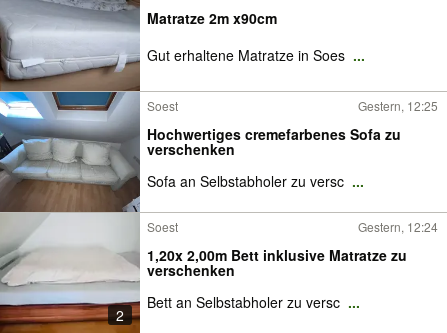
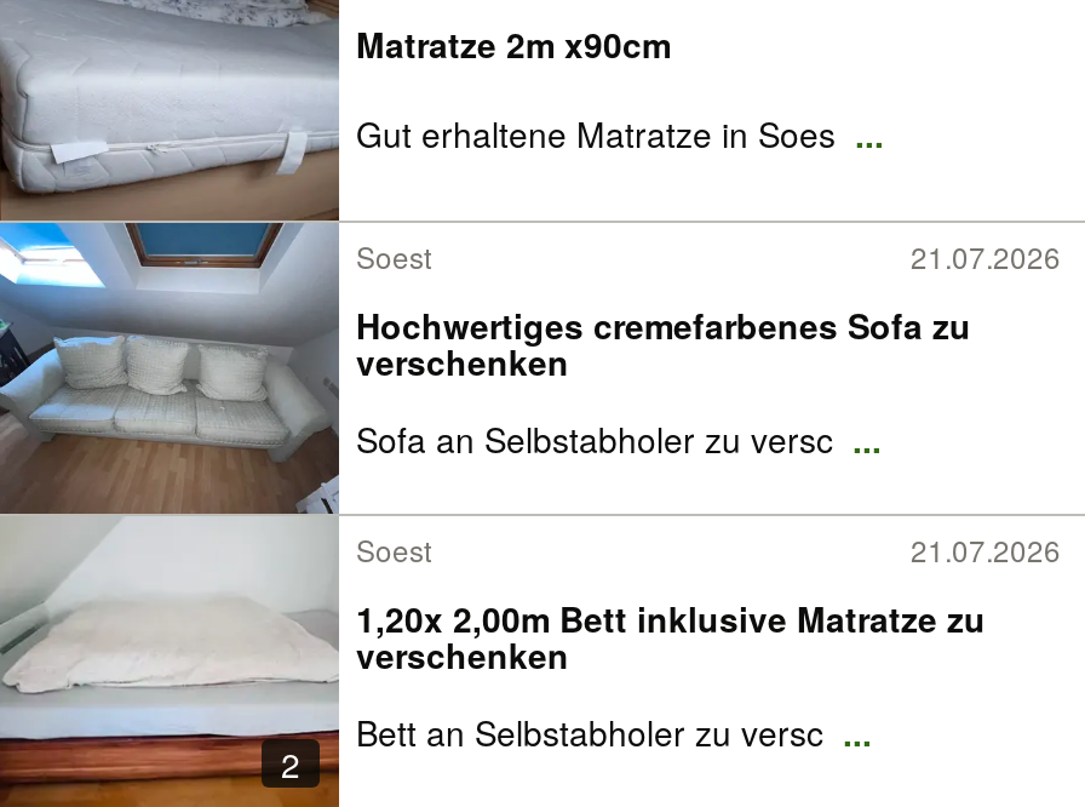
[358,97,438,114] Gestern, 12:25 -> [911,235,1061,276] 21.07.2026
[358,218,438,235] Gestern, 12:24 -> [911,528,1061,570] 21.07.2026

